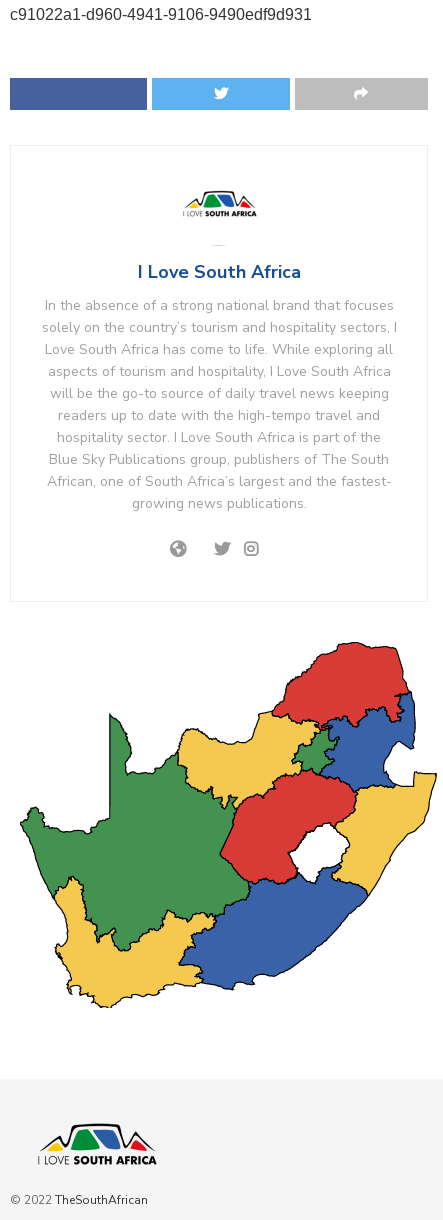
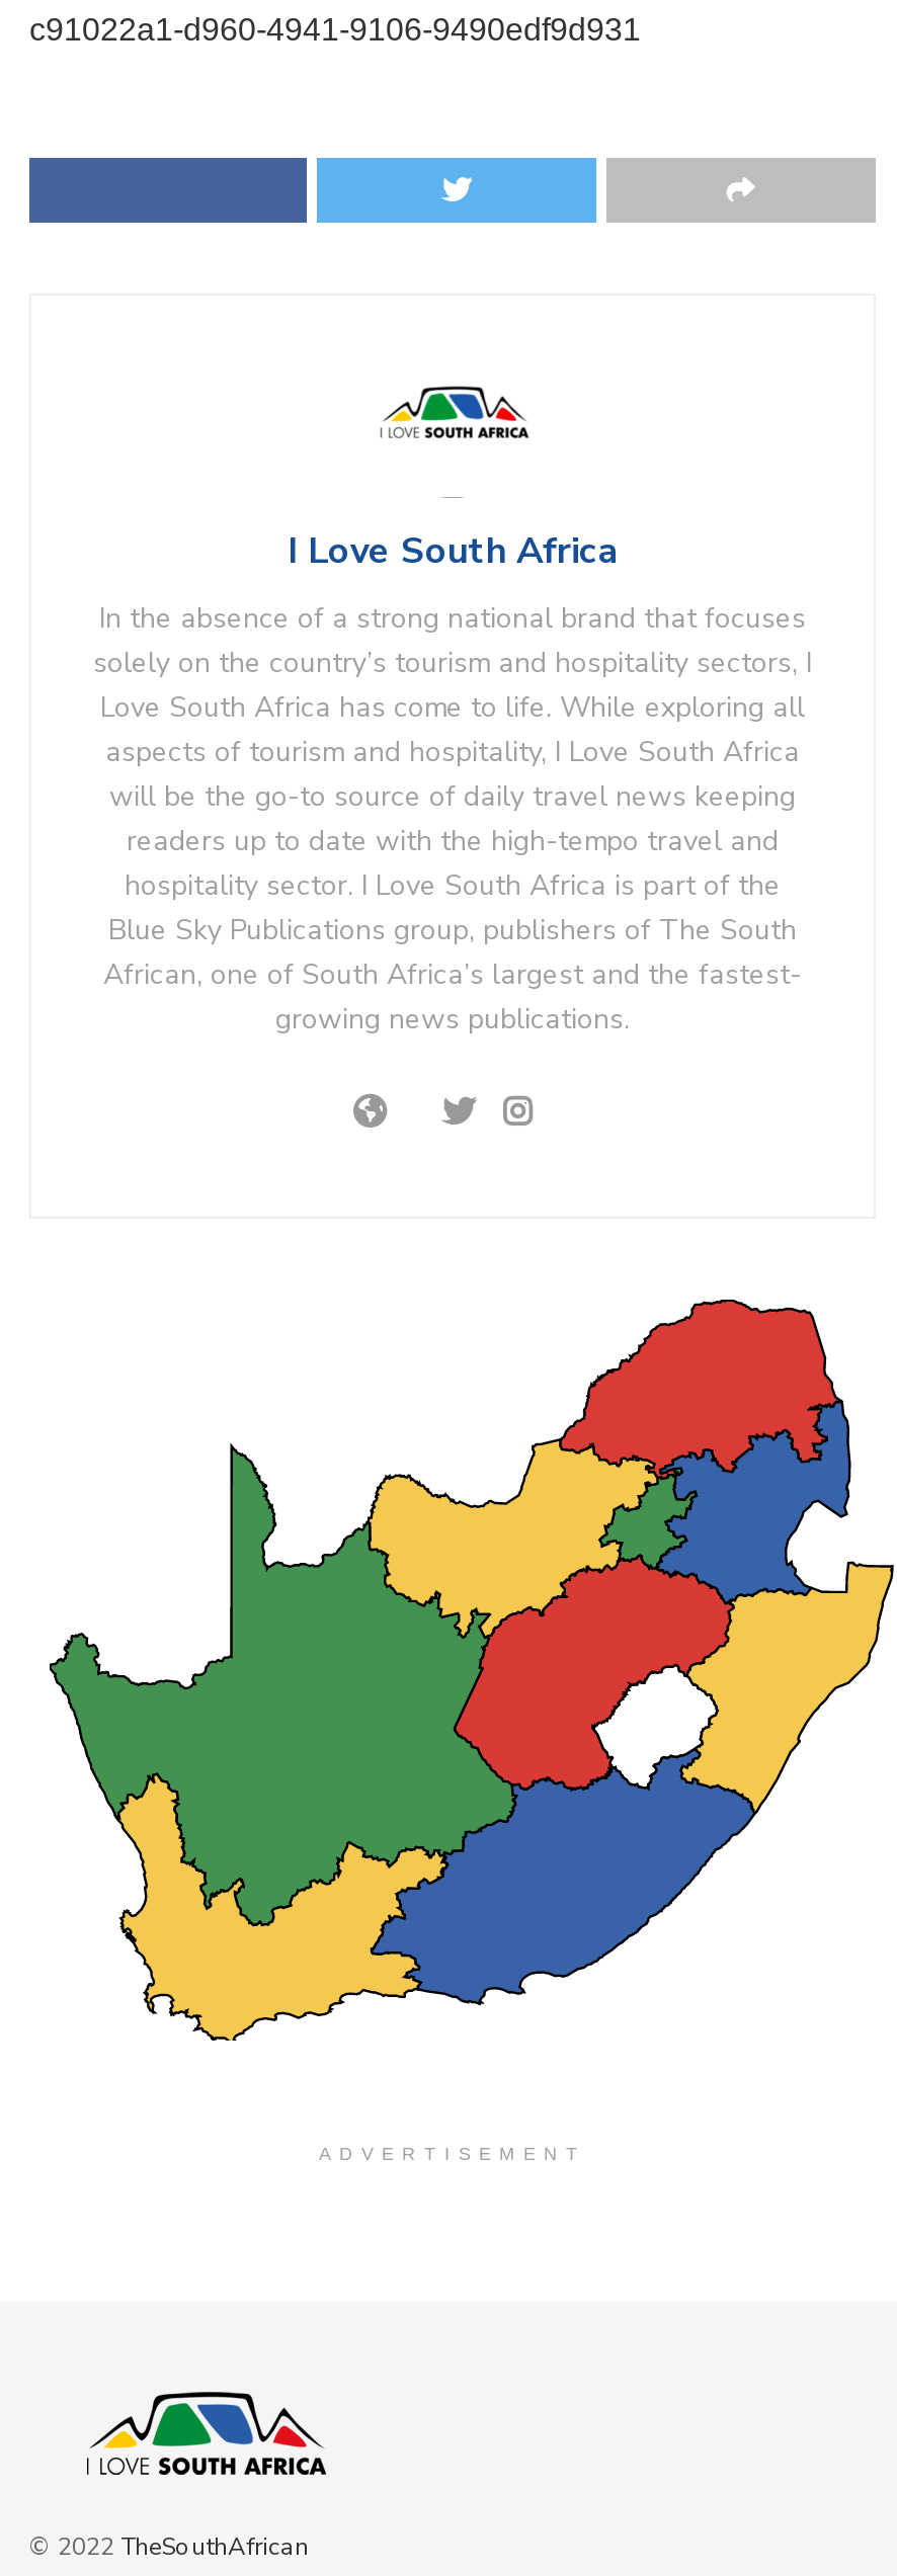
none -> [319,2145,586,2165] ADVERTISEMENT

